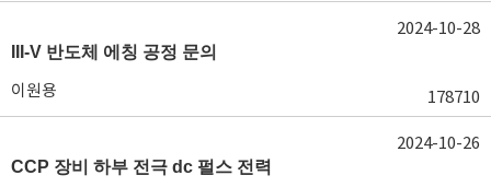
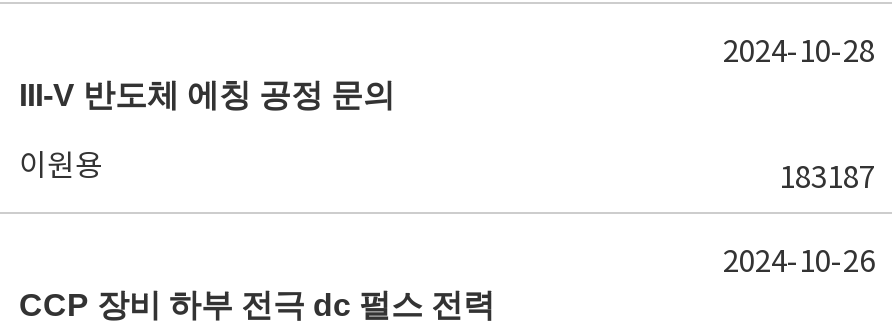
[427,86,480,107] 178710 -> [779,158,875,196] 183187

